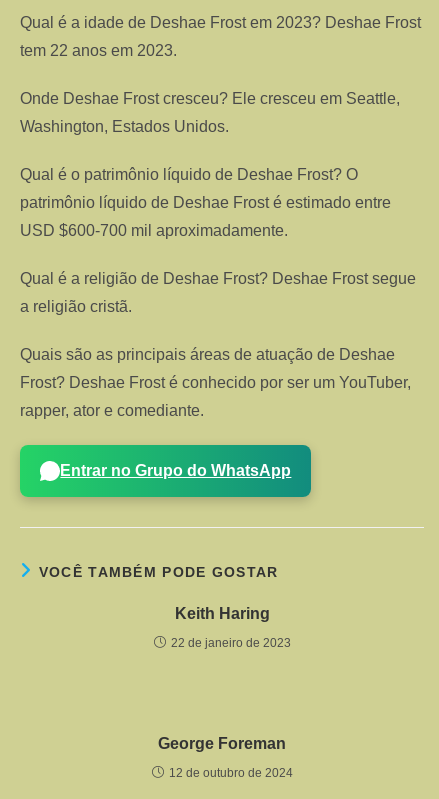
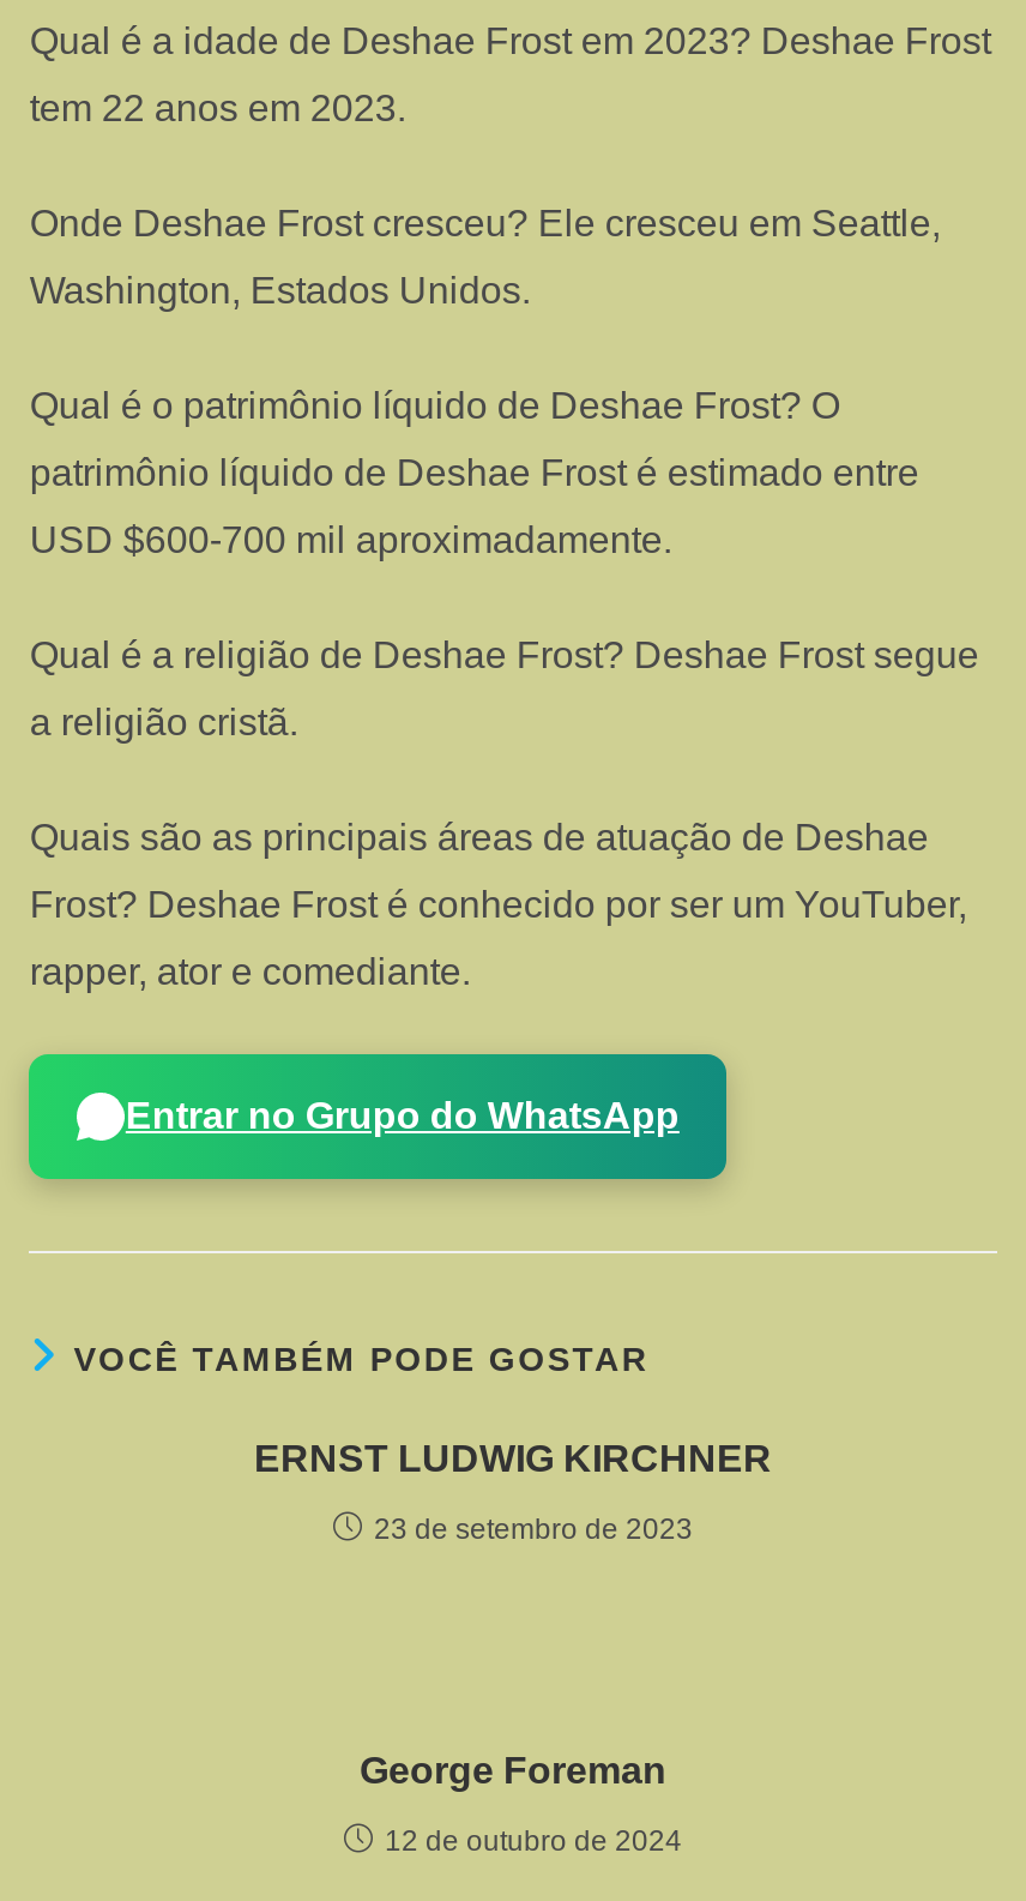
[174,605,269,622] Keith Haring -> [254,1438,772,1479] ERNST LUDWIG KIRCHNER
[170,636,290,650] 22 de janeiro de 2023 -> [374,1512,693,1546] 23 de setembro de 2023

